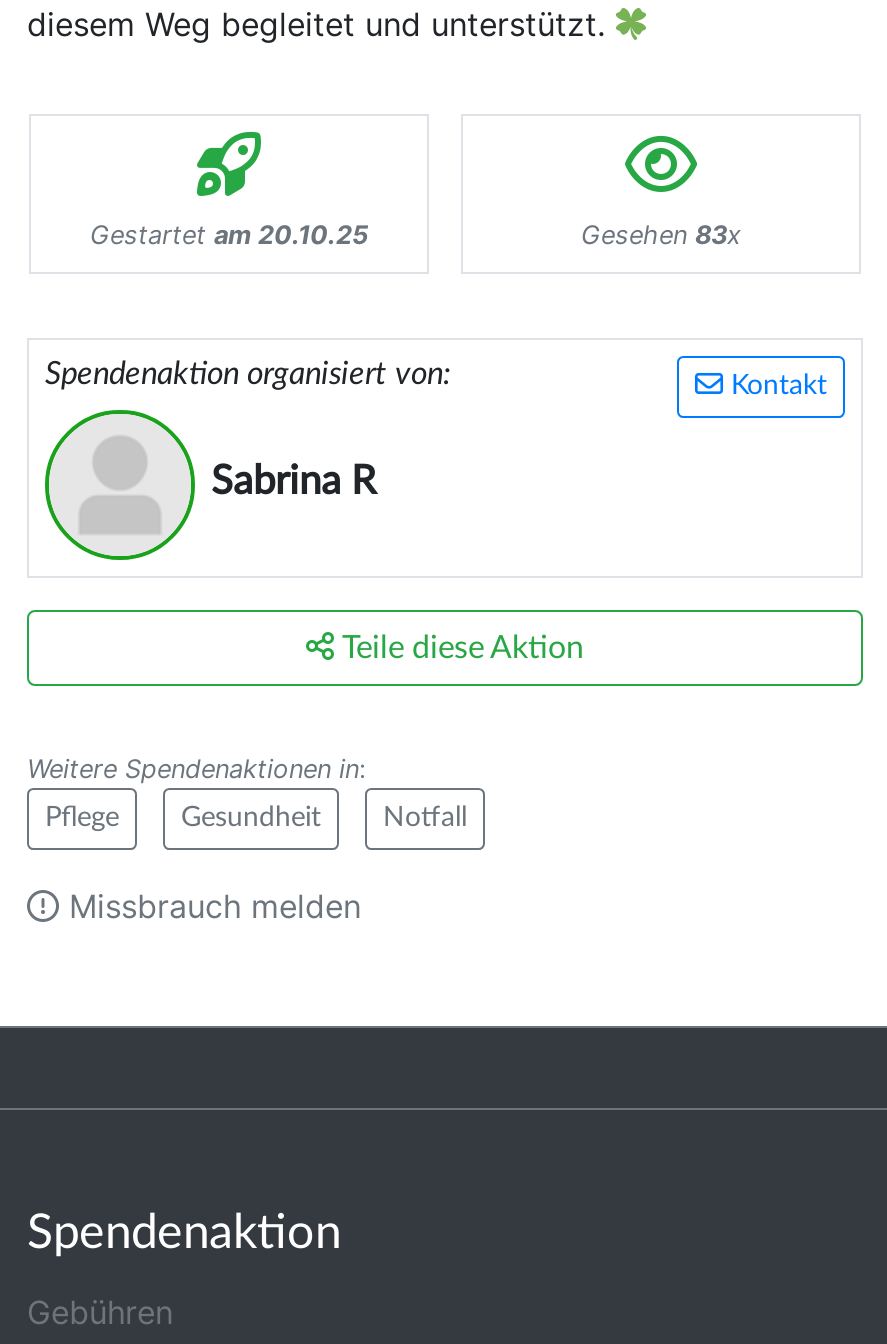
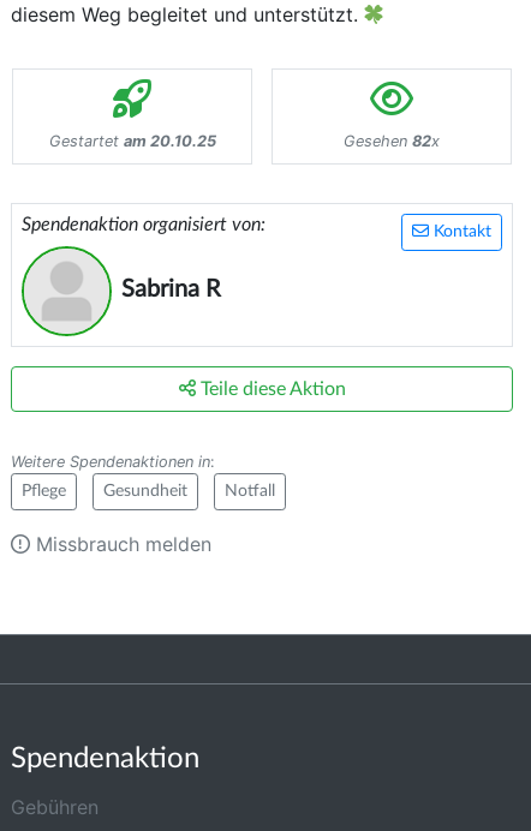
[581,219,741,249] Gesehen 83x -> [344,132,440,150] Gesehen 82x

